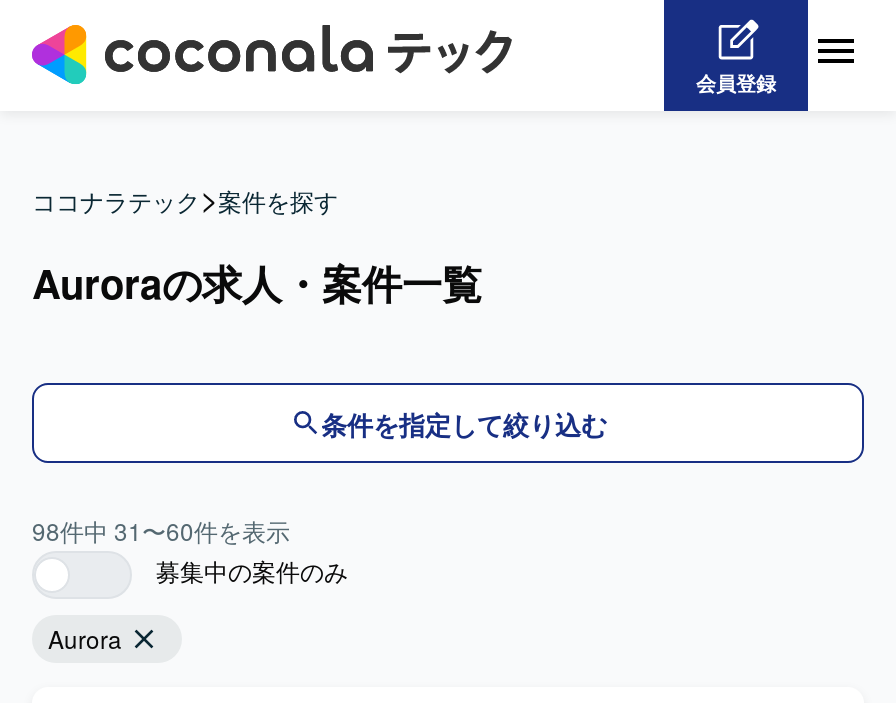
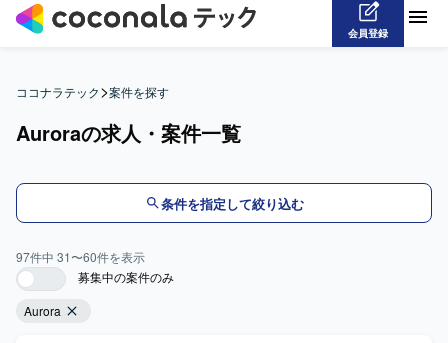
[32,513,290,547] 98件中31〜60件を表示 -> [16,248,145,265] 97件中31〜60件を表示

